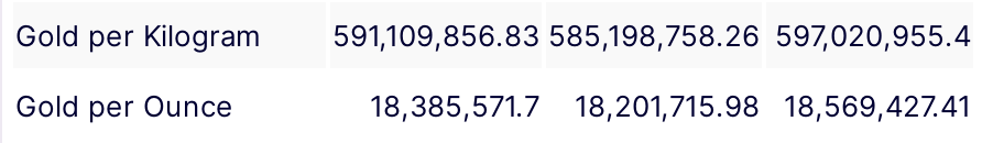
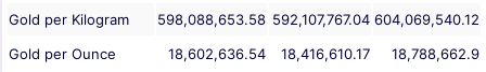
[332,18,971,54] 591,109,856.83 585,198,758.26 597,020,955.4 -> [157,11,479,28] 598,088,653.58 592,107,767.04 604,069,540.12
[370,89,539,124] 18,385,571.7 -> [168,46,266,63] 18,602,636.54
[575,89,760,124] 18,201,715.98 -> [281,46,370,63] 18,416,610.17
[784,89,971,124] 18,569,427.41 -> [392,46,479,63] 18,788,662.9

